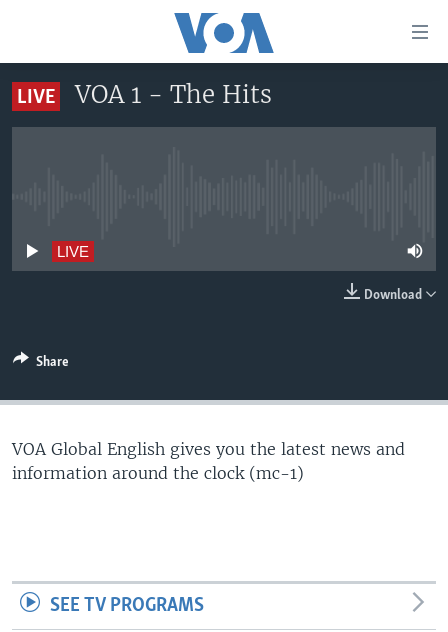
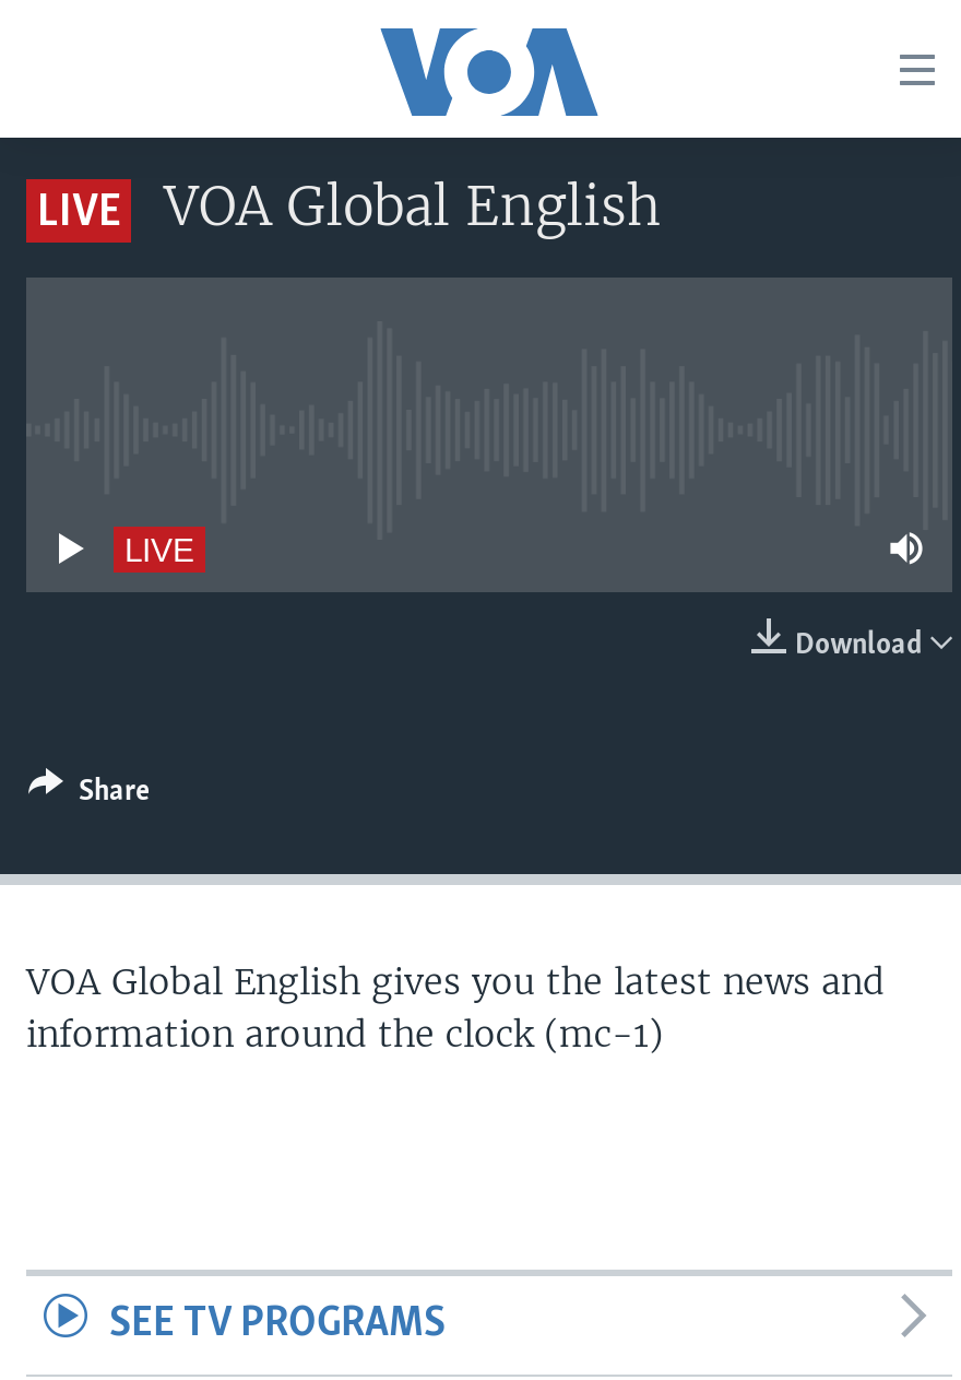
[75,79,272,110] VOA 1 - The Hits -> [164,173,662,240] VOA Global English

